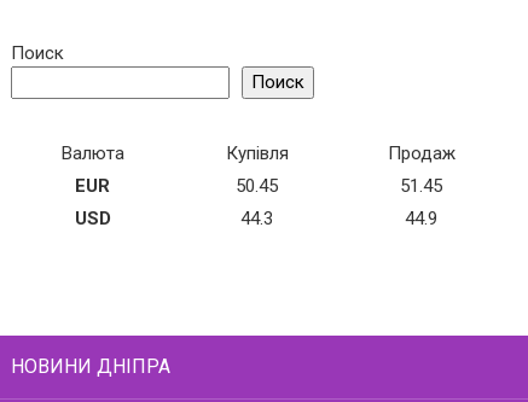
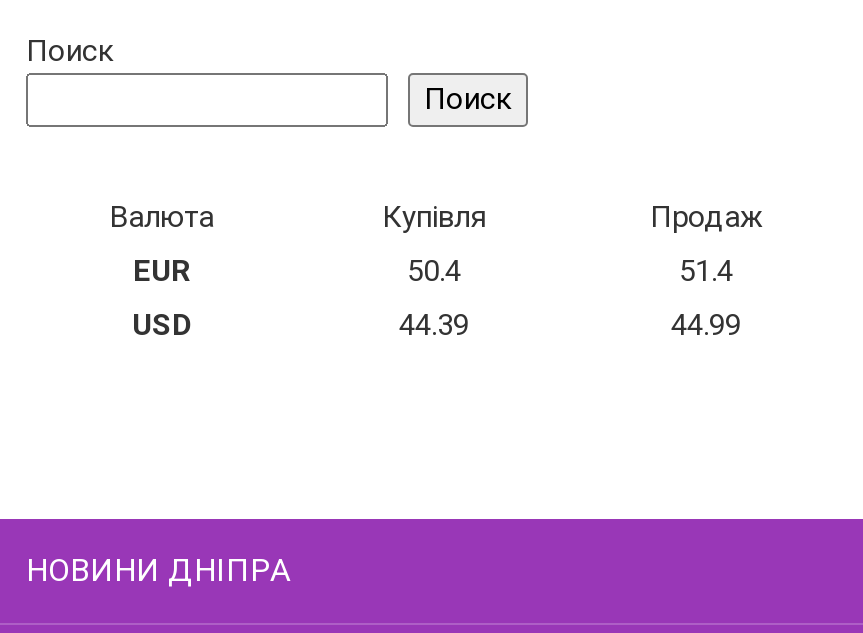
[236,175,278,197] 50.45 -> [407,253,461,289] 50.4
[401,175,443,197] 51.45 -> [679,253,733,289] 51.4
[241,208,274,229] 44.3 -> [399,307,469,343] 44.39
[405,208,438,229] 44.9 -> [671,307,741,343] 44.99

